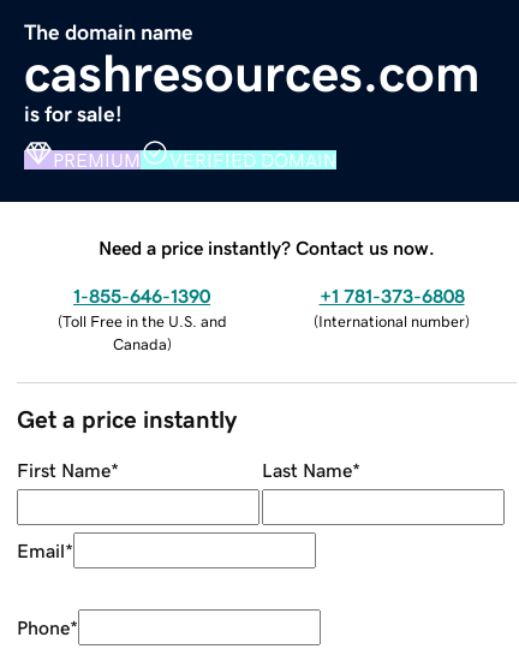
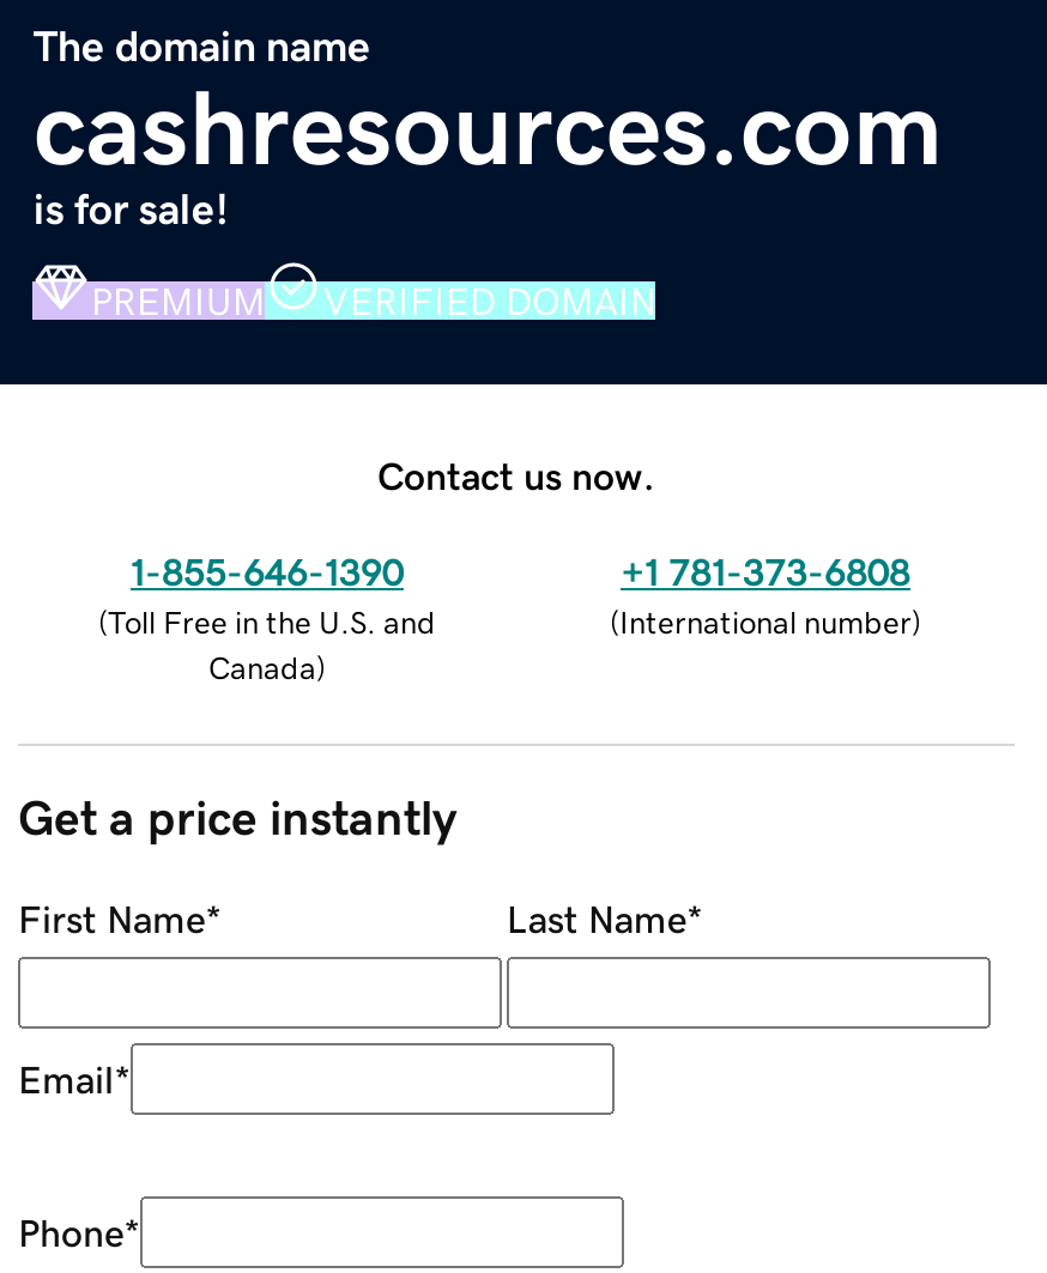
[99,237,435,257] Need a price instantly? Contact us now. -> [377,455,655,494] Contact us now.

